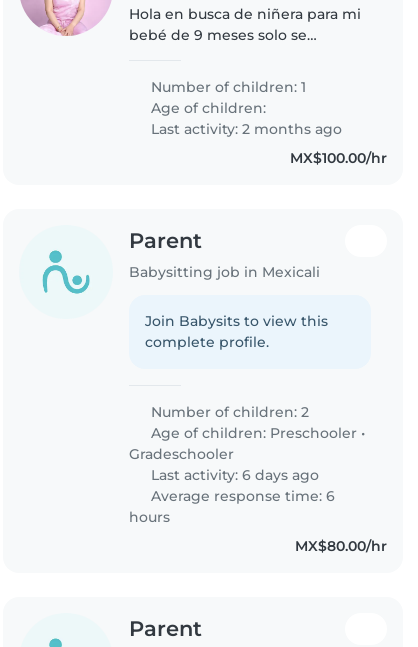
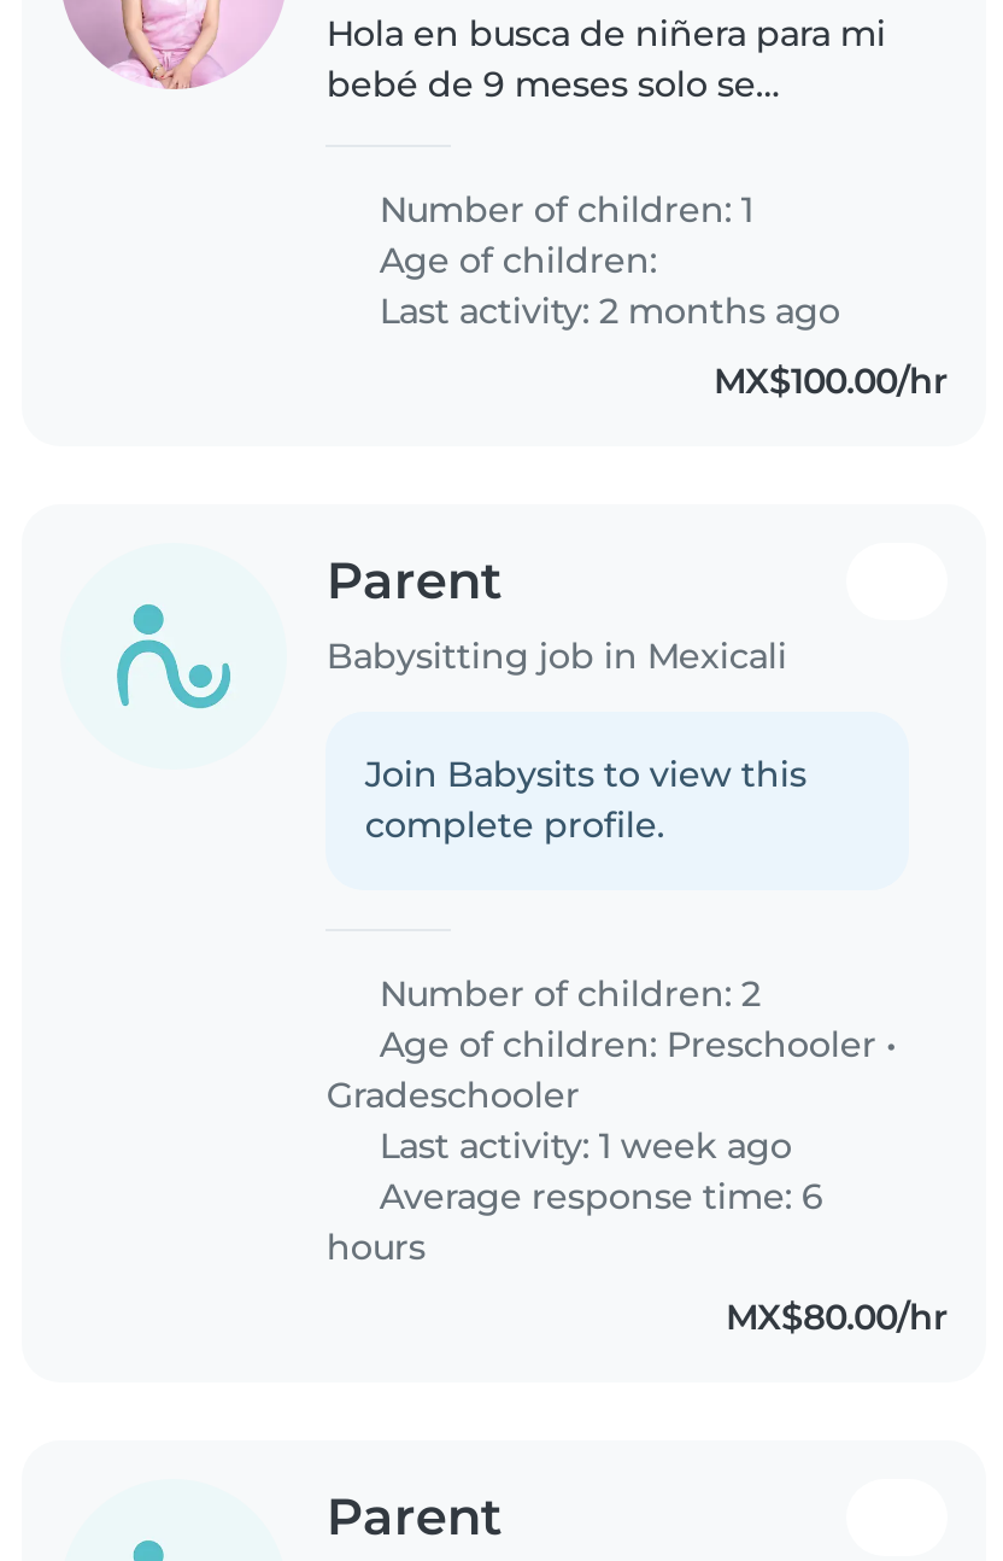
[147,466,319,484] Last activity: 6 days ago -> [370,1123,792,1167] Last activity: 1 week ago

